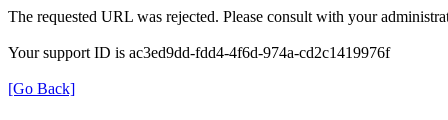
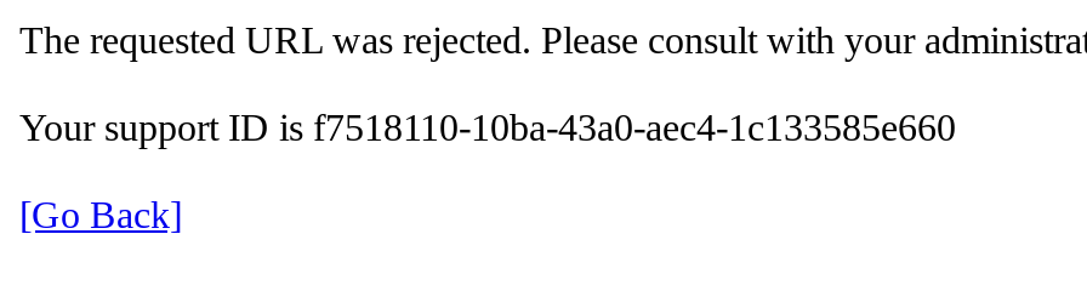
[8,44,390,61] Your support ID is ac3ed9dd-fdd4-4f6d-974a-cd2c1419976f -> [19,107,956,148] Your support ID is f7518110-10ba-43a0-aec4-1c133585e660

